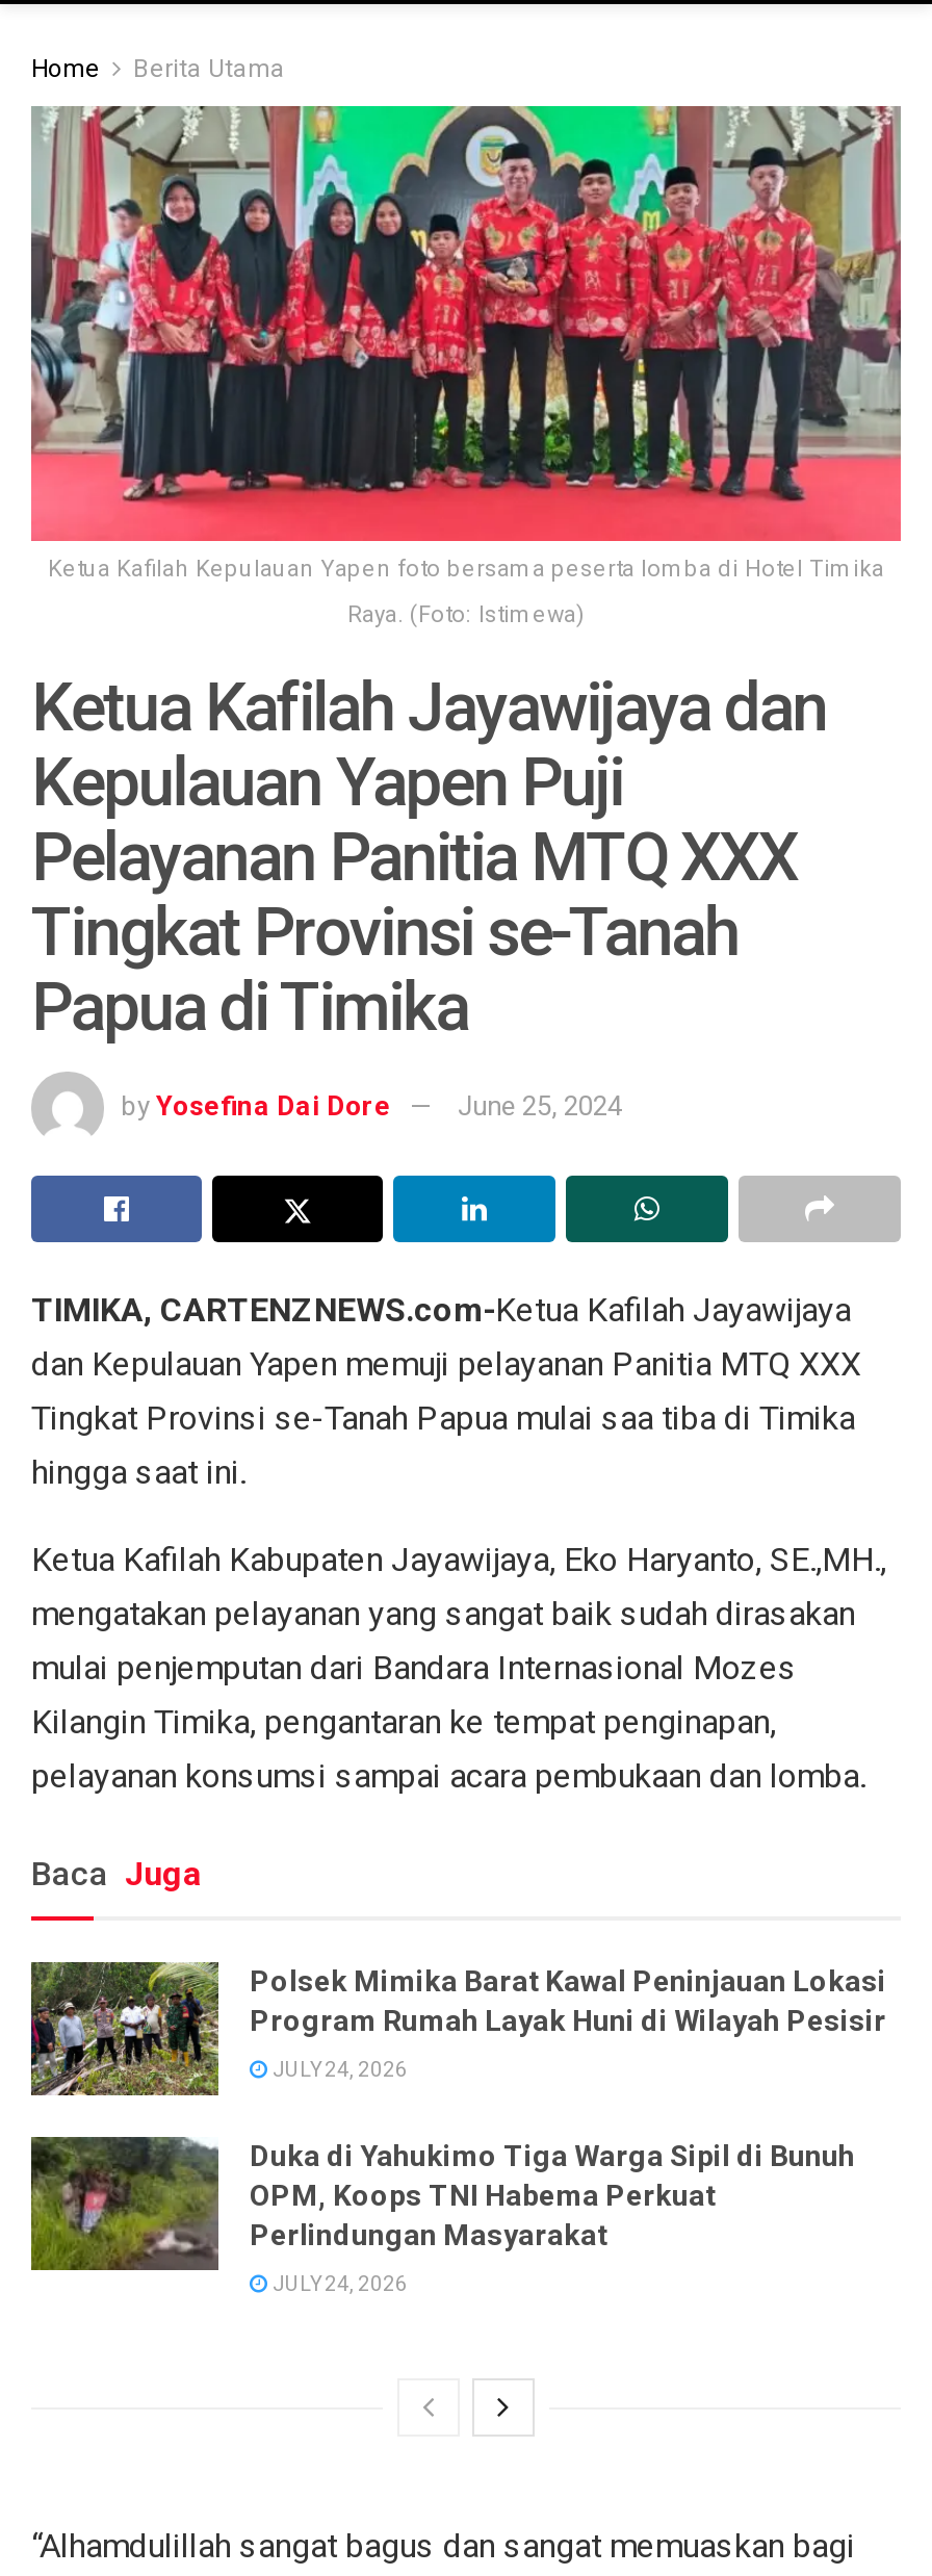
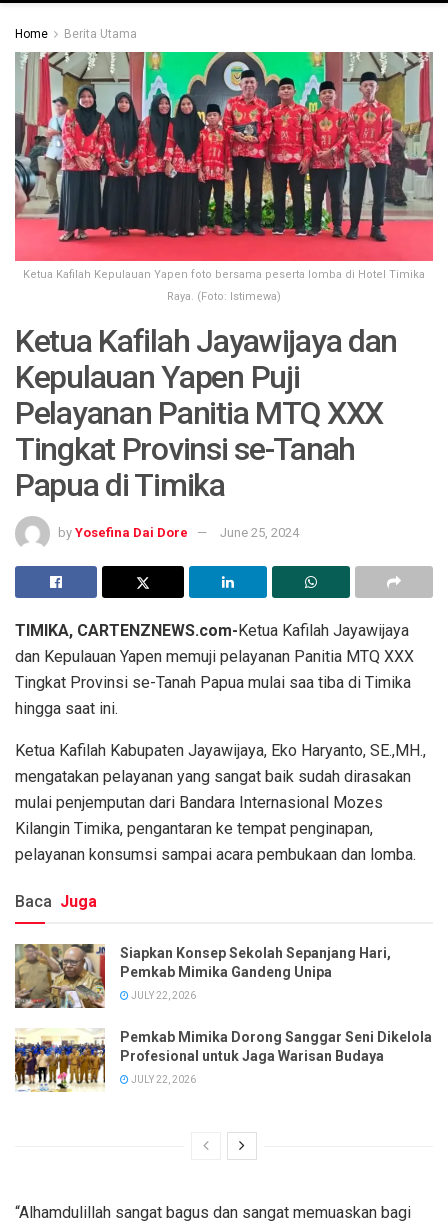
[29,1960,886,2095] [image] | Polsek Mimika Barat Kawal Peninjauan Lokasi | Program Rumah Layak Huni di Wilayah Pesisir -> [14,944,391,1009] [image] | Siapkan Konsep Sekolah Sepanjang Hari, | Pemkab Mimika Gandeng Unipa
[268,2057,408,2080] JULY 24, 2026 -> [129,990,196,1001] JULY 22, 2026
[29,2133,855,2272] [image] | Duka di Yahukimo Tiga Warga Sipil di Bunuh | OPM, Koops TNI Habema Perkuat | Perlindungan Masyarakat -> [15,1027,432,1092] [image] | Pemkab Mimika Dorong Sanggar Seni Dikelola | Profesional untuk Jaga Warisan Budaya
[268,2272,408,2295] JULY 24, 2026 -> [129,1074,196,1085] JULY 22, 2026

